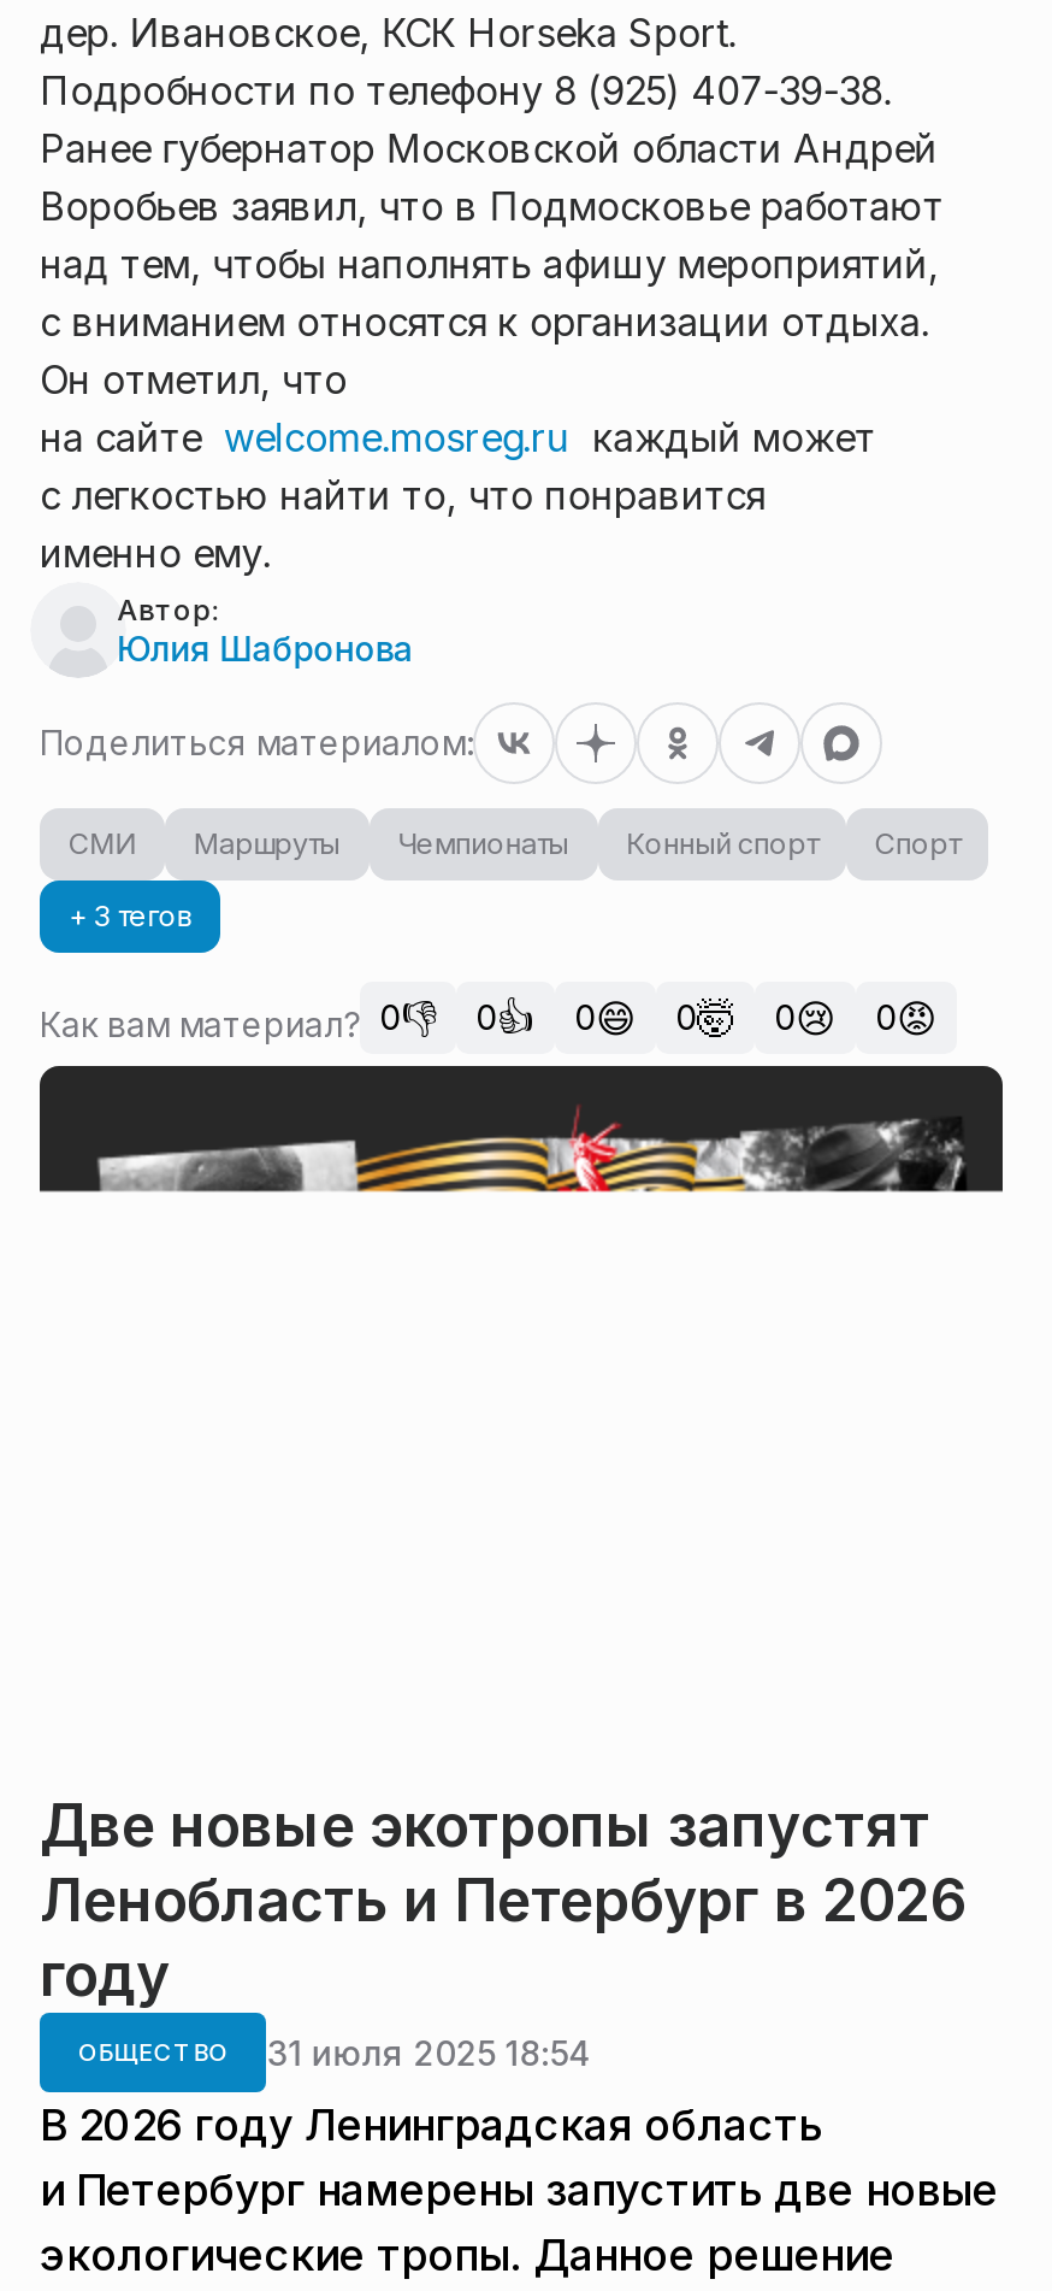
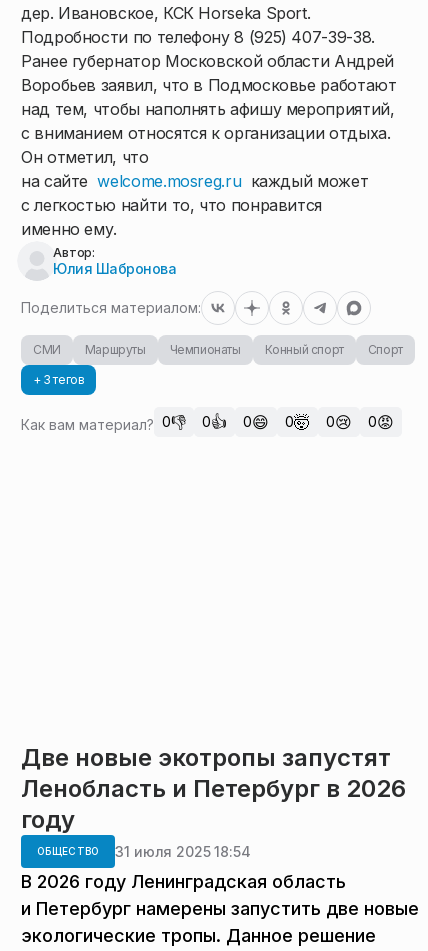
[37,1062,1005,1195] [image] -> none

